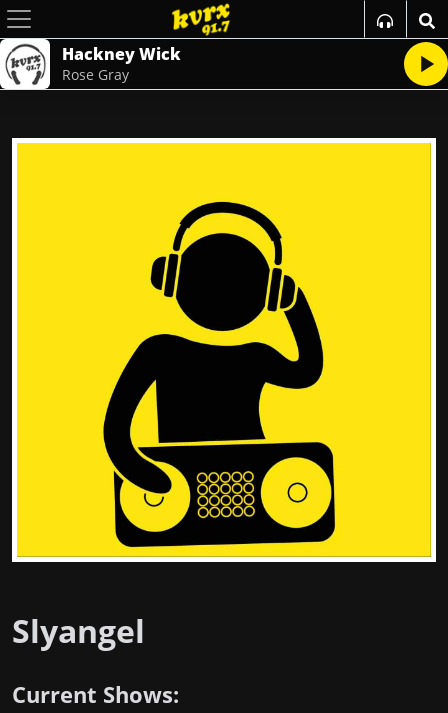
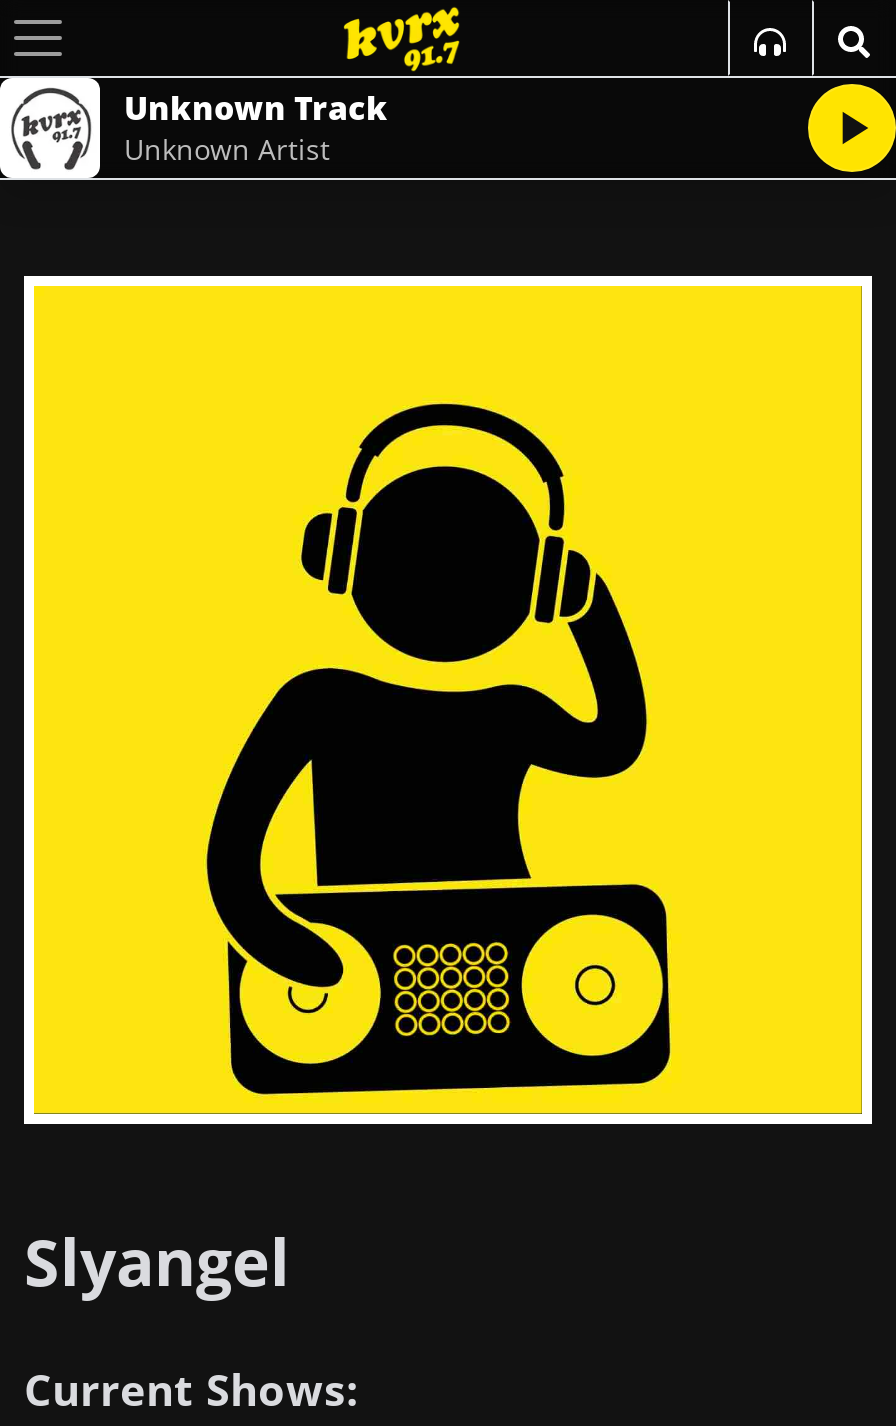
[62,43,181,84] Hackney Wick | Rose Gray -> [124,86,388,168] Unknown Track | Unknown Artist

